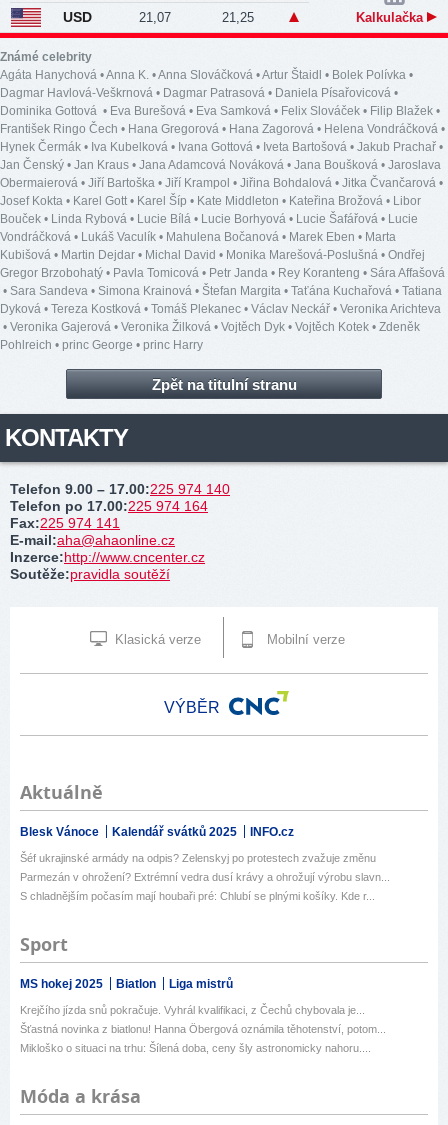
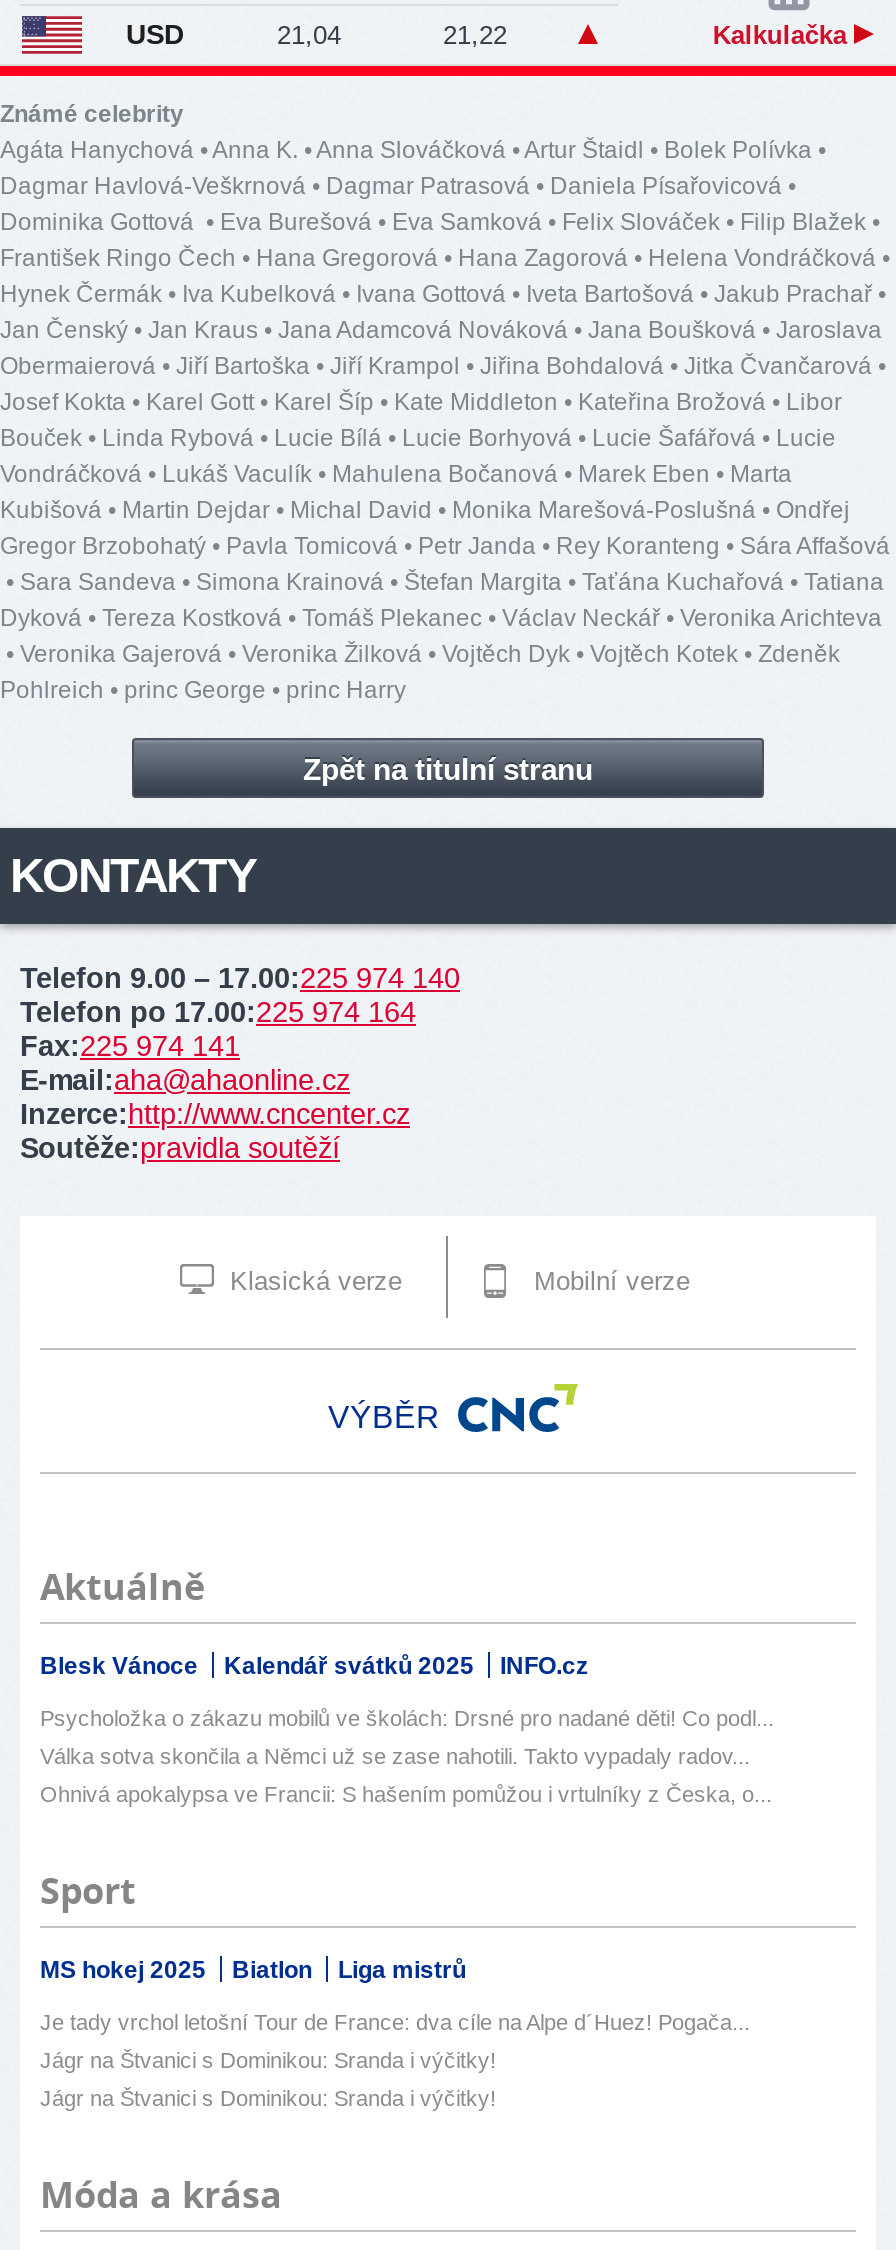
[138,10,170,25] 21,07 -> [277,19,341,49] 21,04
[221,10,253,25] 21,25 -> [443,19,507,49] 21,22
[20,852,376,864] Šéf ukrajinské armády na odpis? Zelenskyj po protestech zvažuje změnu -> [40,1705,774,1729] Psycholožka o zákazu mobilů ve školách: Drsné pro nadané děti! Co podl...
[20,871,390,883] Parmezán v ohrožení? Extrémní vedra dusí krávy a ohrožují výrobu slavn... -> [40,1743,750,1767] Válka sotva skončila a Němci už se zase nahotili. Takto vypadaly radov...
[20,890,375,902] S chladnějším počasím mají houbaři pré: Chlubí se plnými košíky. Kde r... -> [40,1781,772,1805] Ohnivá apokalypsa ve Francii: S hašením pomůžou i vrtulníky z Česka, o...
[20,1004,365,1016] Krejčího jízda snů pokračuje. Vyhrál kvalifikaci, z Čechů chybovala je... -> [40,2009,750,2033] Je tady vrchol letošní Tour de France: dva cíle na Alpe d´Huez! Pogača...
[20,1023,386,1035] Šťastná novinka z biatlonu! Hanna Öbergová oznámila těhotenství, potom... -> [40,2047,496,2071] Jágr na Štvanici s Dominikou: Sranda i výčitky!
[20,1042,371,1054] Mikloško o situaci na trhu: Šílená doba, ceny šly astronomicky nahoru.... -> [40,2085,496,2109] Jágr na Štvanici s Dominikou: Sranda i výčitky!

